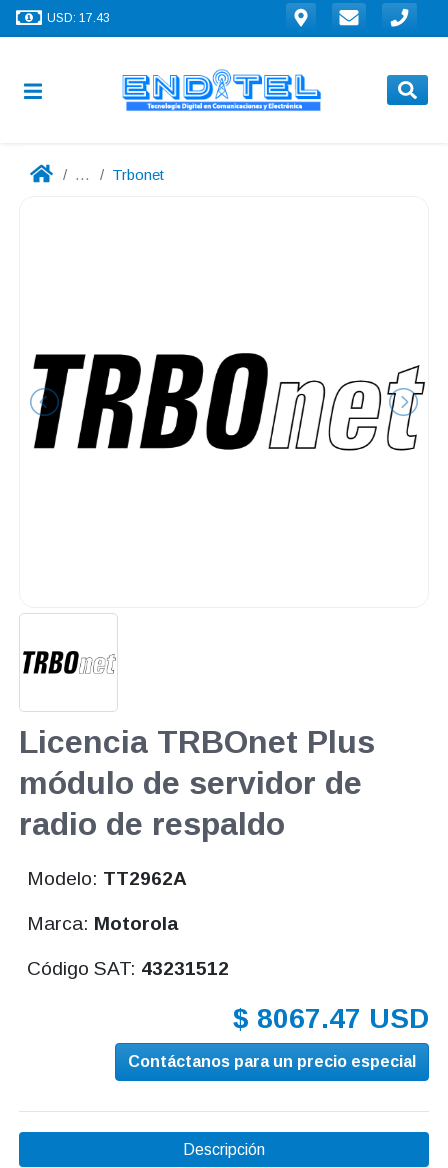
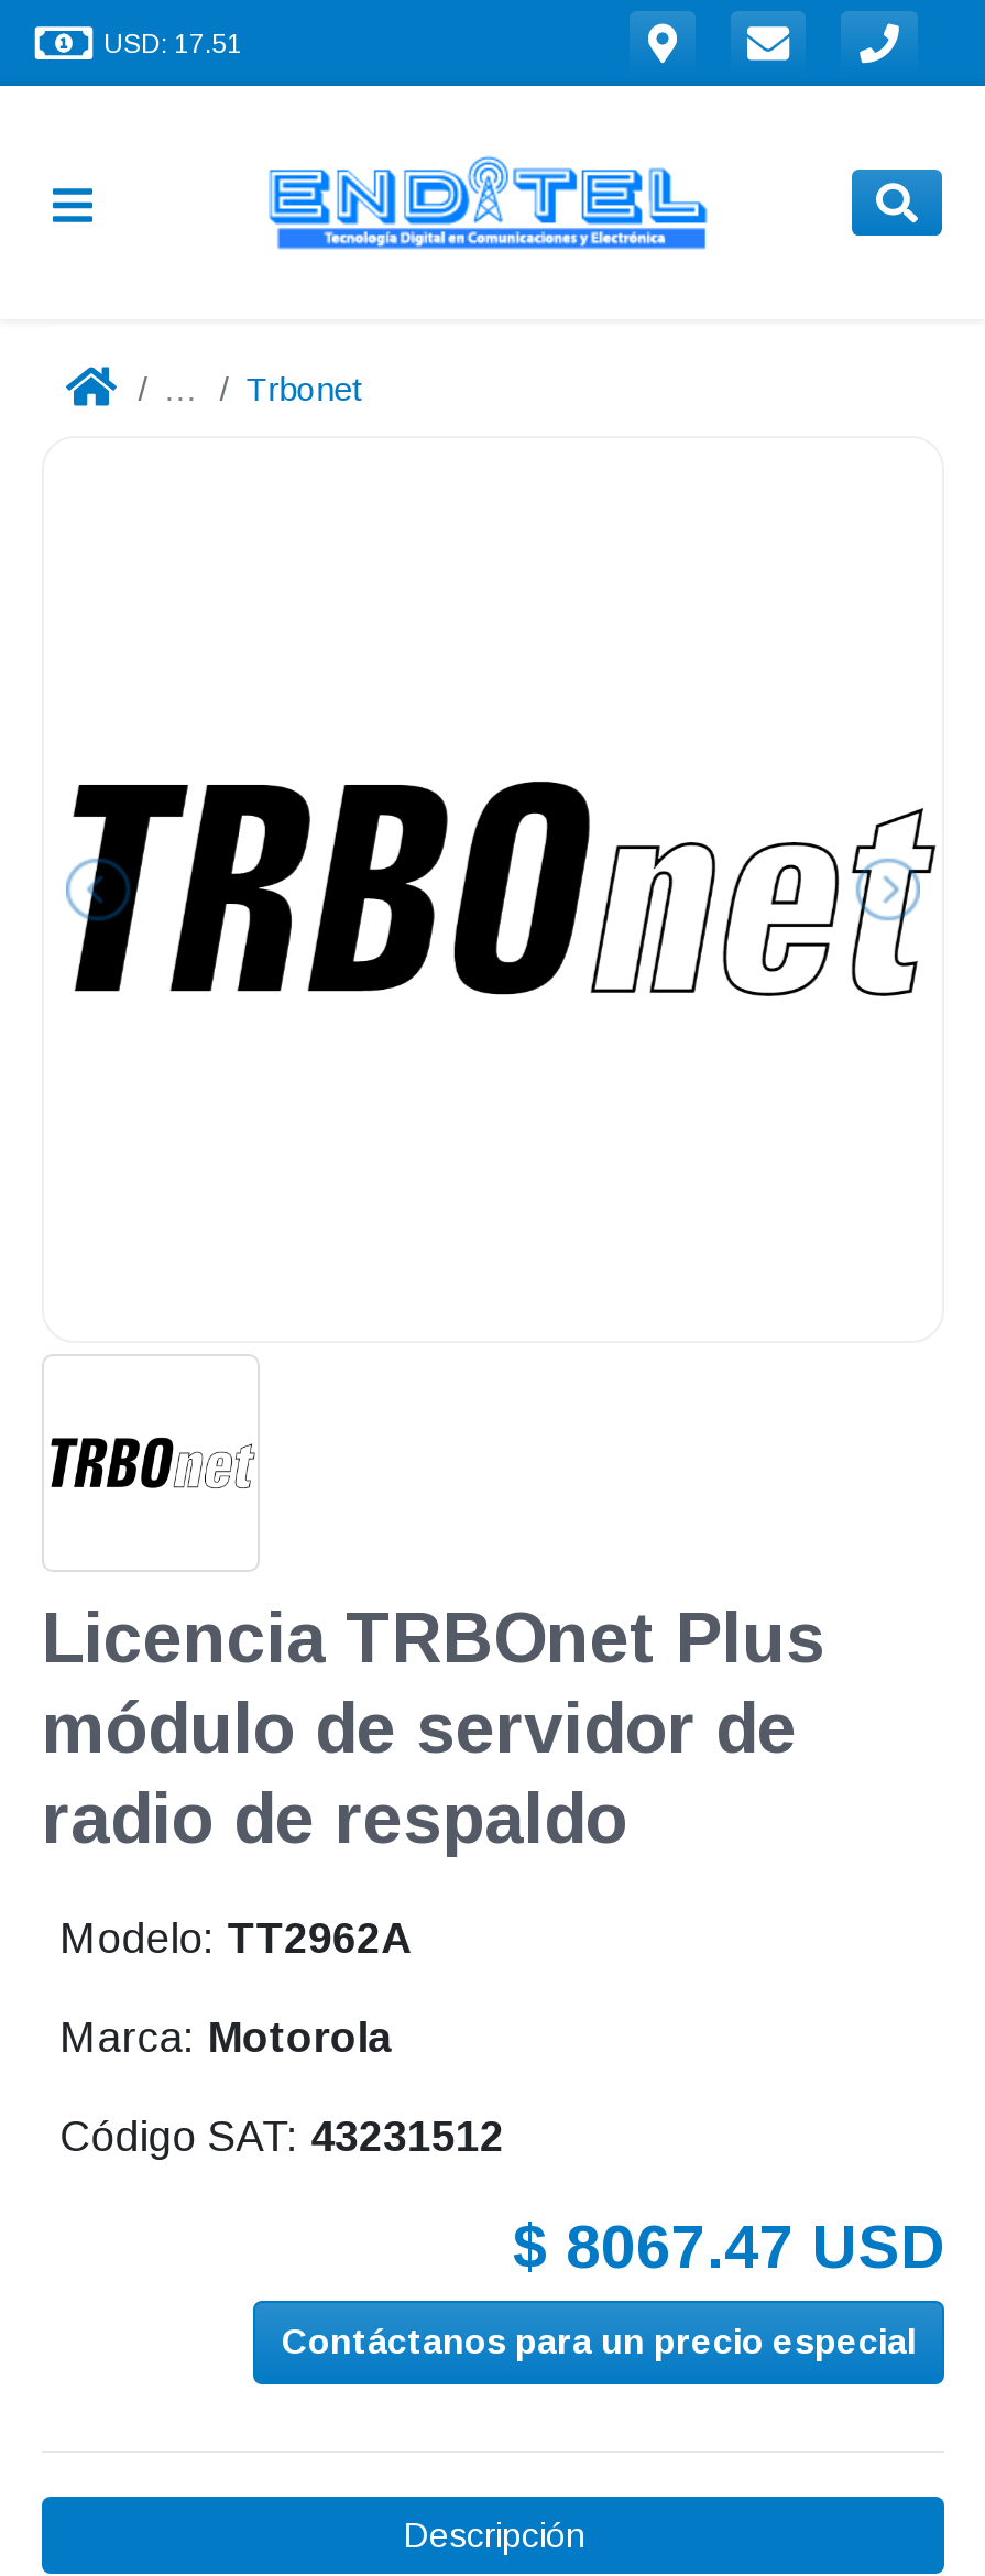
[47,10,110,24] USD: 17.43 -> [103,28,242,58] USD: 17.51

